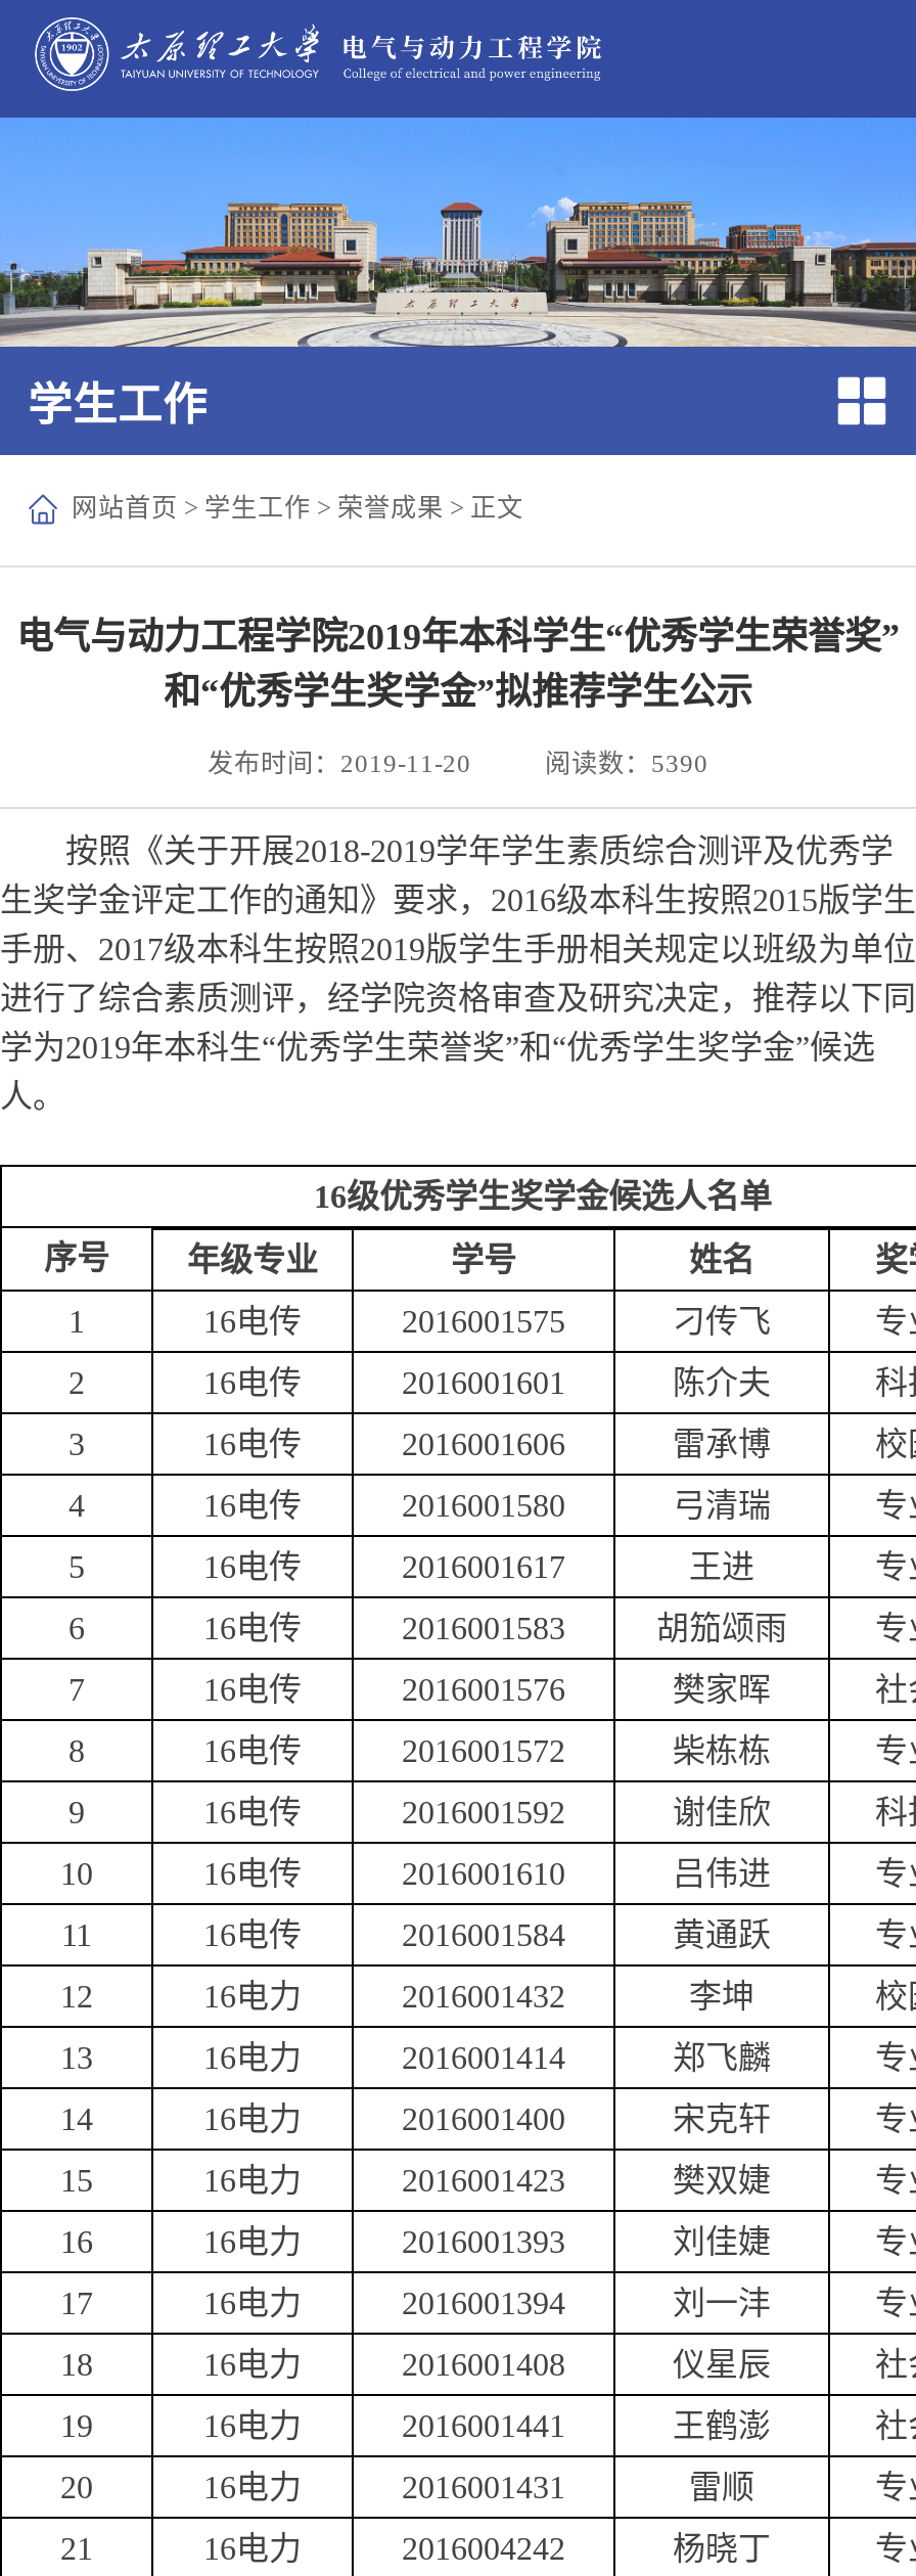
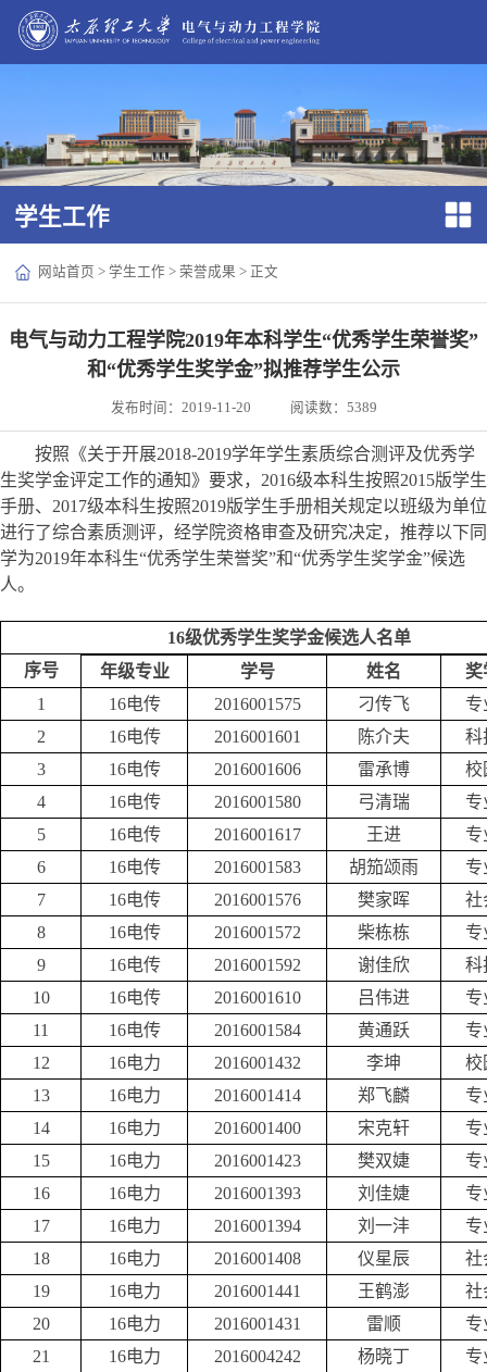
[545,749,708,777] 阅读数：5390 -> [290,400,377,415] 阅读数：5389

